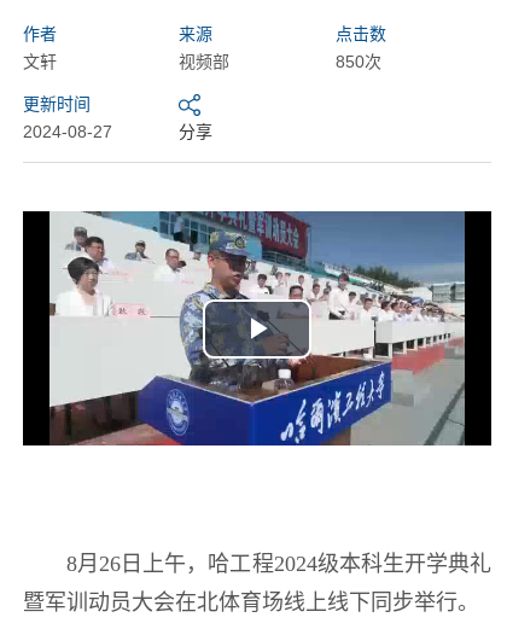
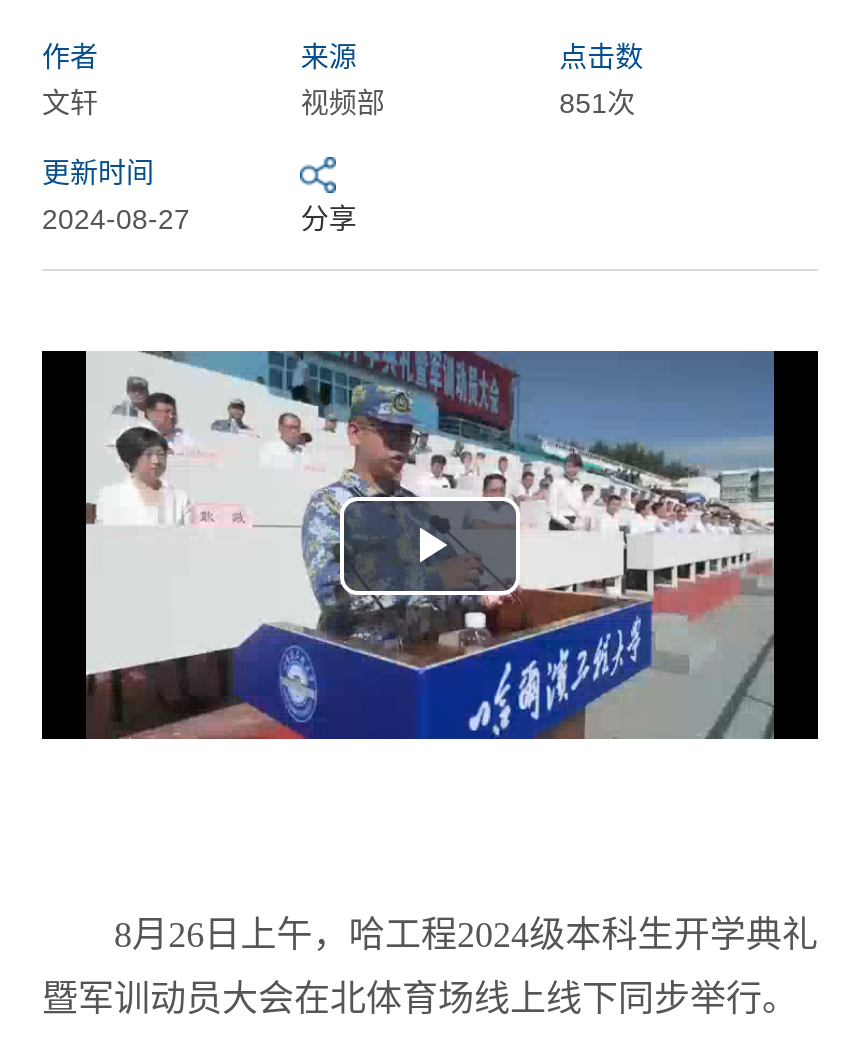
[335,52,381,71] 850次 -> [559,87,635,119] 851次

